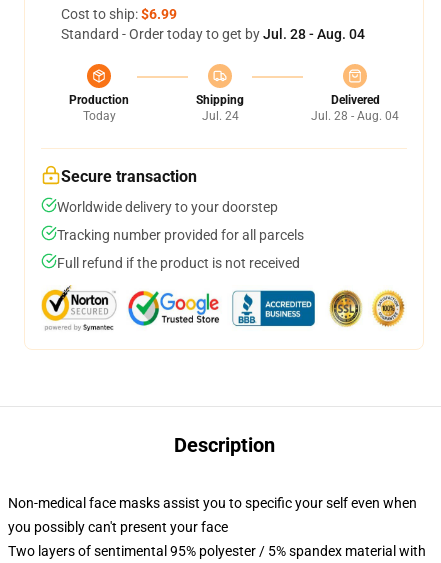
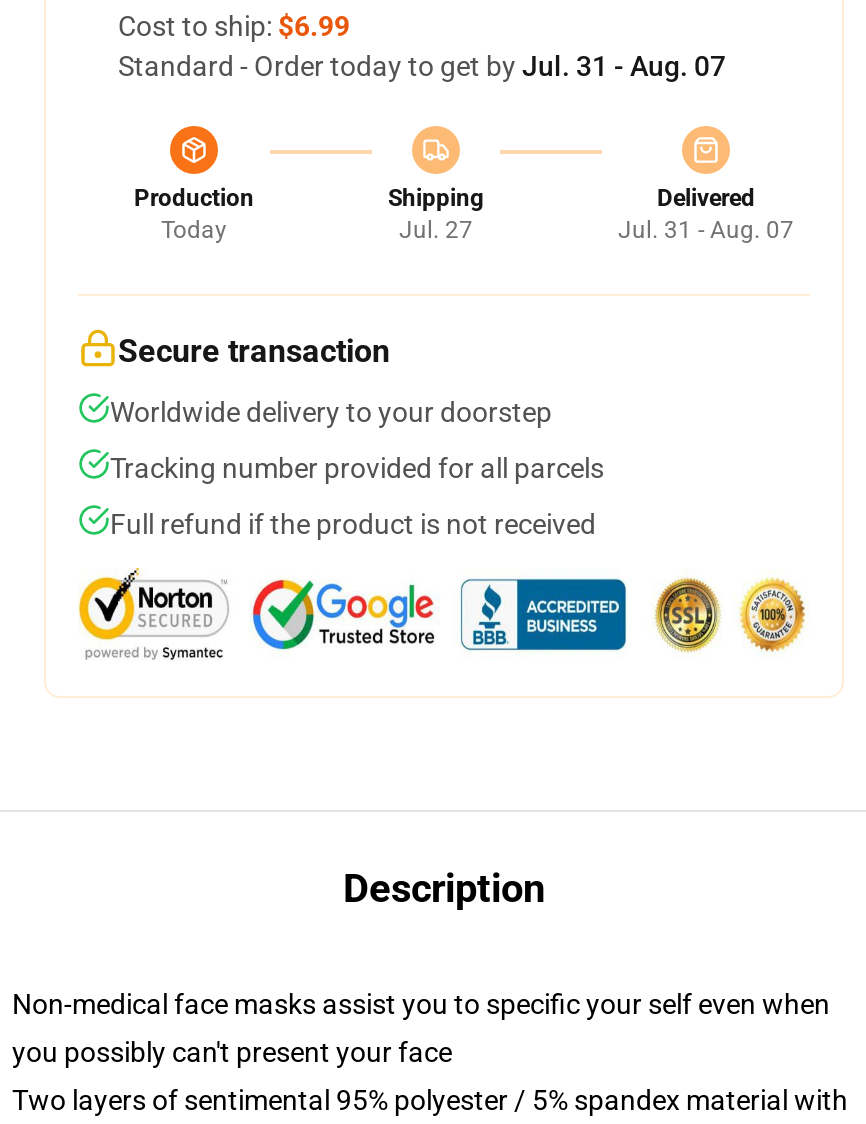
[61,26,365,42] Standard - Order today to get by Jul. 28 - Aug. 04 -> [118,50,726,82] Standard - Order today to get by Jul. 31 - Aug. 07
[201,109,238,123] Jul. 24 -> [399,216,473,244] Jul. 27
[311,109,399,123] Jul. 28 - Aug. 04 -> [618,216,794,244] Jul. 31 - Aug. 07

